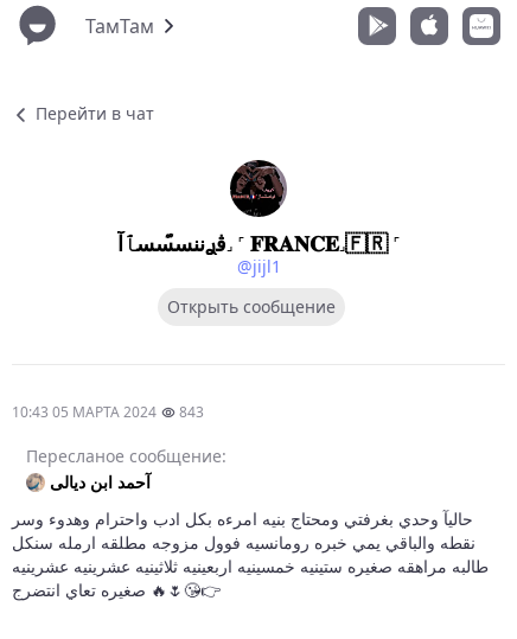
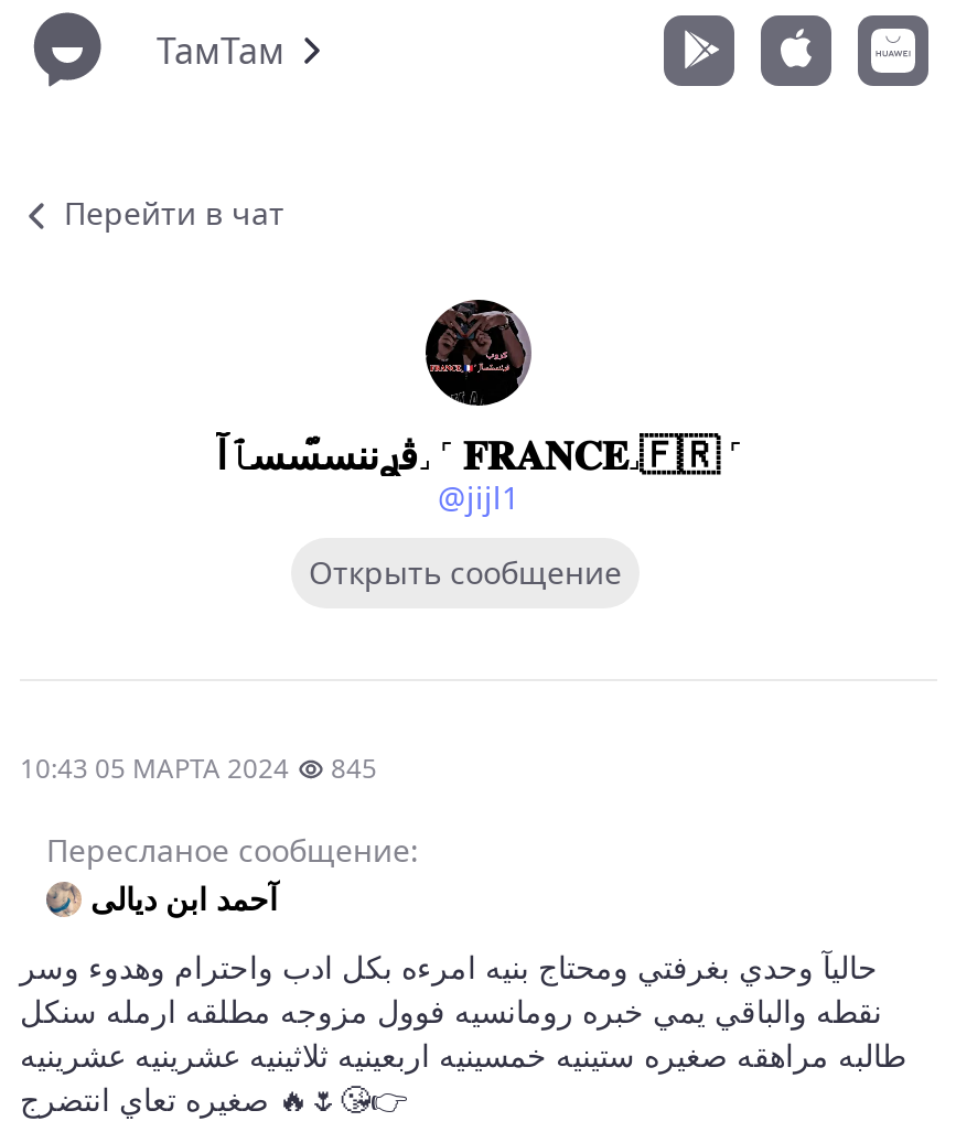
[12,402,204,422] 10:43 05 МАРТА 2024 843 -> [20,750,377,787] 10:43 05 МАРТА 2024 845

